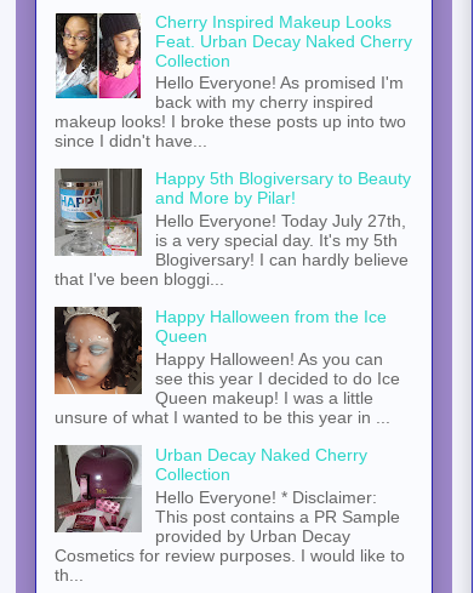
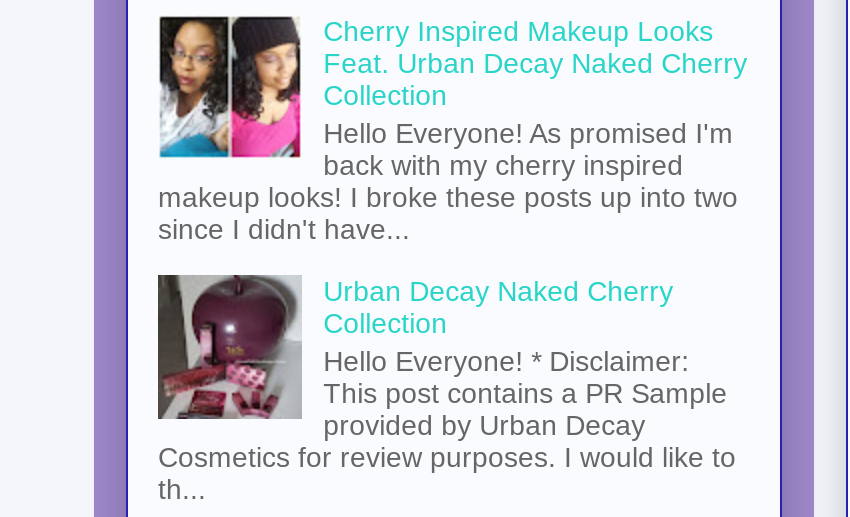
[55,167,410,427] [image] | Happy 5th Blogiversary to Beauty | and More by Pilar! | Hello Everyone! Today July 27th, | is a very special day. It's my 5th | Blogiversary! I can hardly believe | that I've been bloggi... | Happy Halloween from the Ice | Queen | Happy Halloween! As you can | see this year I decided to do Ice | Queen makeup! I was a little | unsure of what I wanted to be this year in ... -> none
[53,306,137,395] [image] -> none

